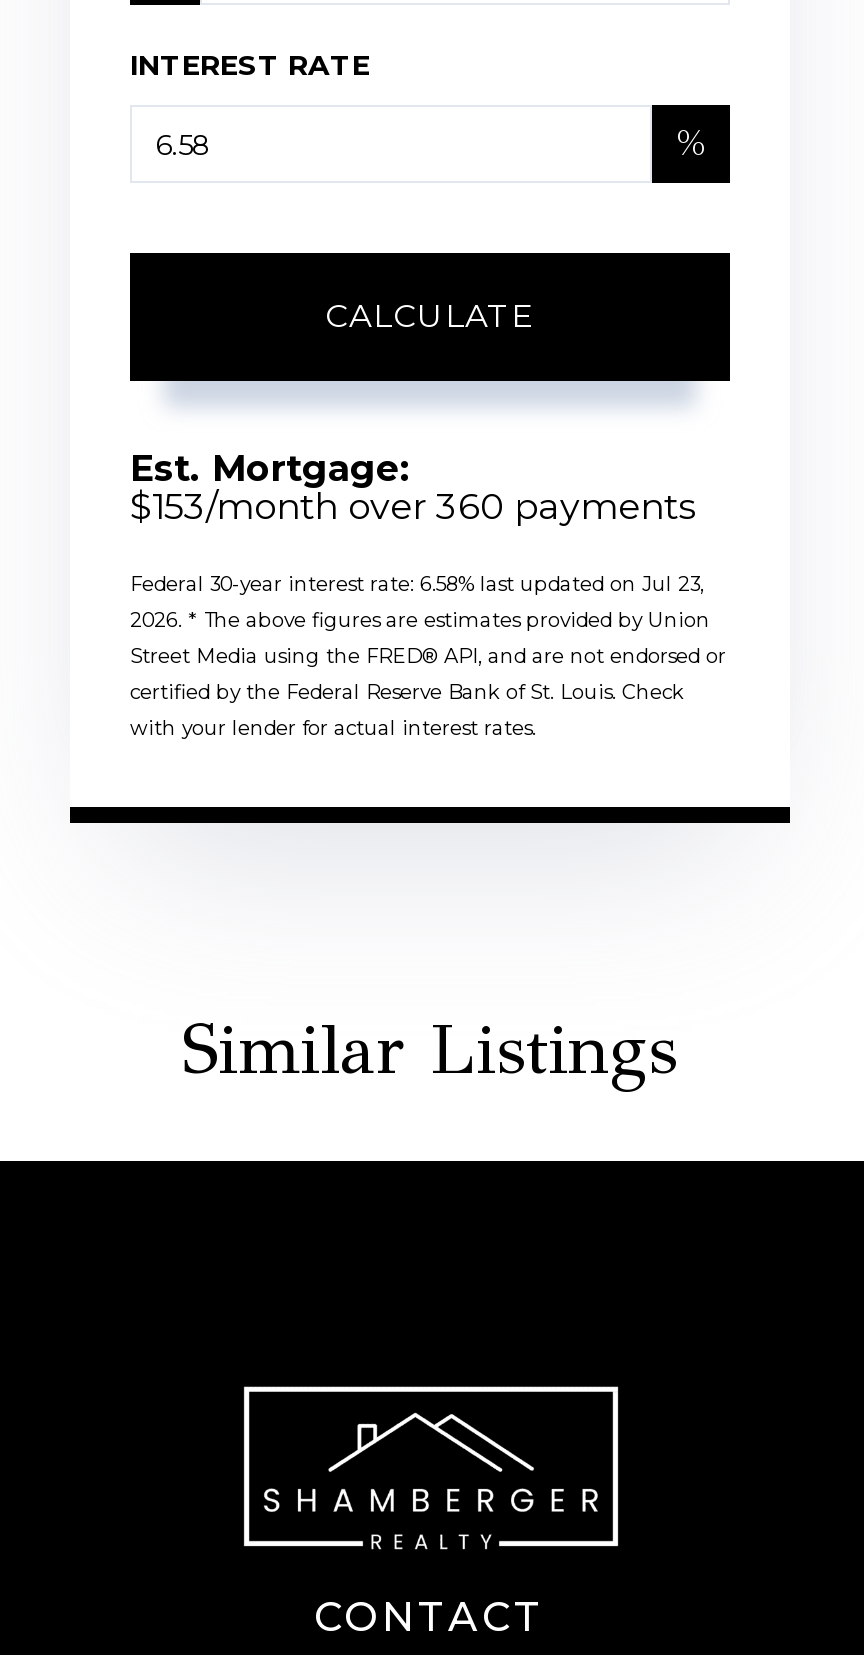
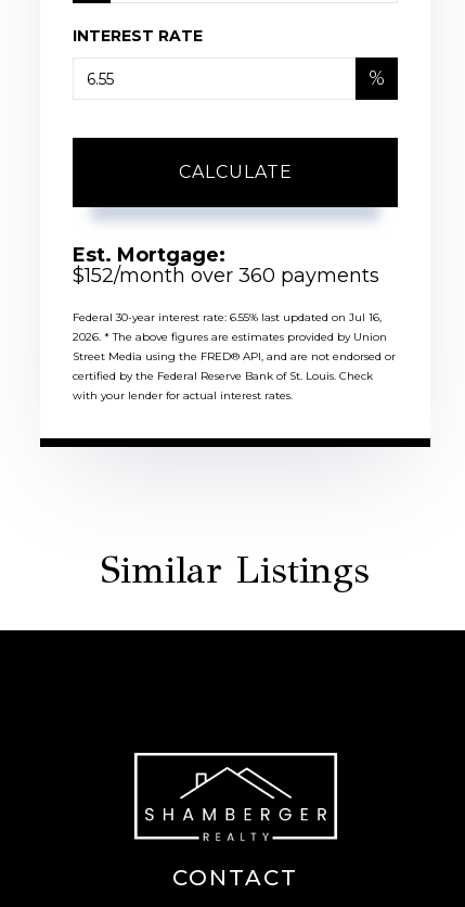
[130,486,696,530] $153/month over 360 payments -> [73,264,379,288] $152/month over 360 payments
[130,572,704,598] Federal 30-year interest rate: 6.58% last updated on Jul 23, -> [73,311,382,325] Federal 30-year interest rate: 6.55% last updated on Jul 16,

